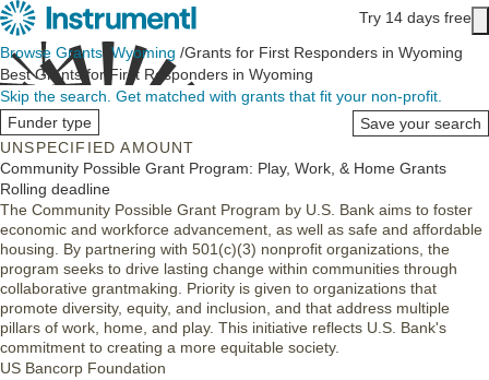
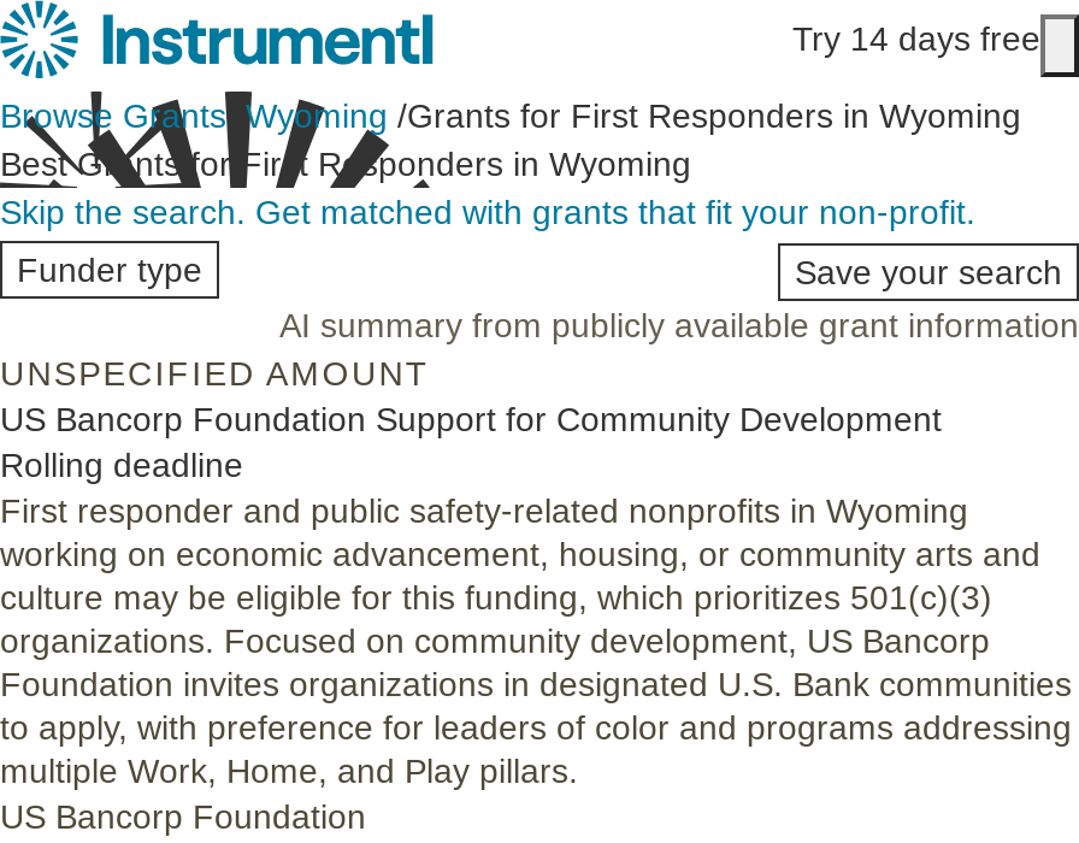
moved [0,139,195,156] -> [0,354,430,393]: UNSPECIFIED AMOUNT
none -> [279,306,1079,344] AI summary from publicly available grant information
[0,159,446,177] Community Possible Grant Program: Play, Work, & Home Grants -> [0,400,942,438] US Bancorp Foundation Support for Community Development
moved [0,180,110,198] -> [0,446,243,484]: Rolling deadline
[0,201,482,356] The Community Possible Grant Program by U.S. Bank aims to foster | economic and workforce advancement, as well as safe and affordable | housing. By partnering with 501(c)(3) nonprofit organizations, the | program seeks to drive lasting change within communities through | collaborative grantmaking. Priority is given to organizations that | promote diversity, equity, and inclusion, and that address multiple | pillars of work, home, and play. This initiative reflects U.S. Bank's | commitment to creating a more equitable society. -> [0,491,1072,790] First responder and public safety-related nonprofits in Wyoming | working on economic advancement, housing, or community arts and | culture may be eligible for this funding, which prioritizes 501(c)(3) | organizations. Focused on community development, US Bancorp | Foundation invites organizations in designated U.S. Bank communities | to apply, with preference for leaders of color and programs addressing | multiple Work, Home, and Play pillars.

